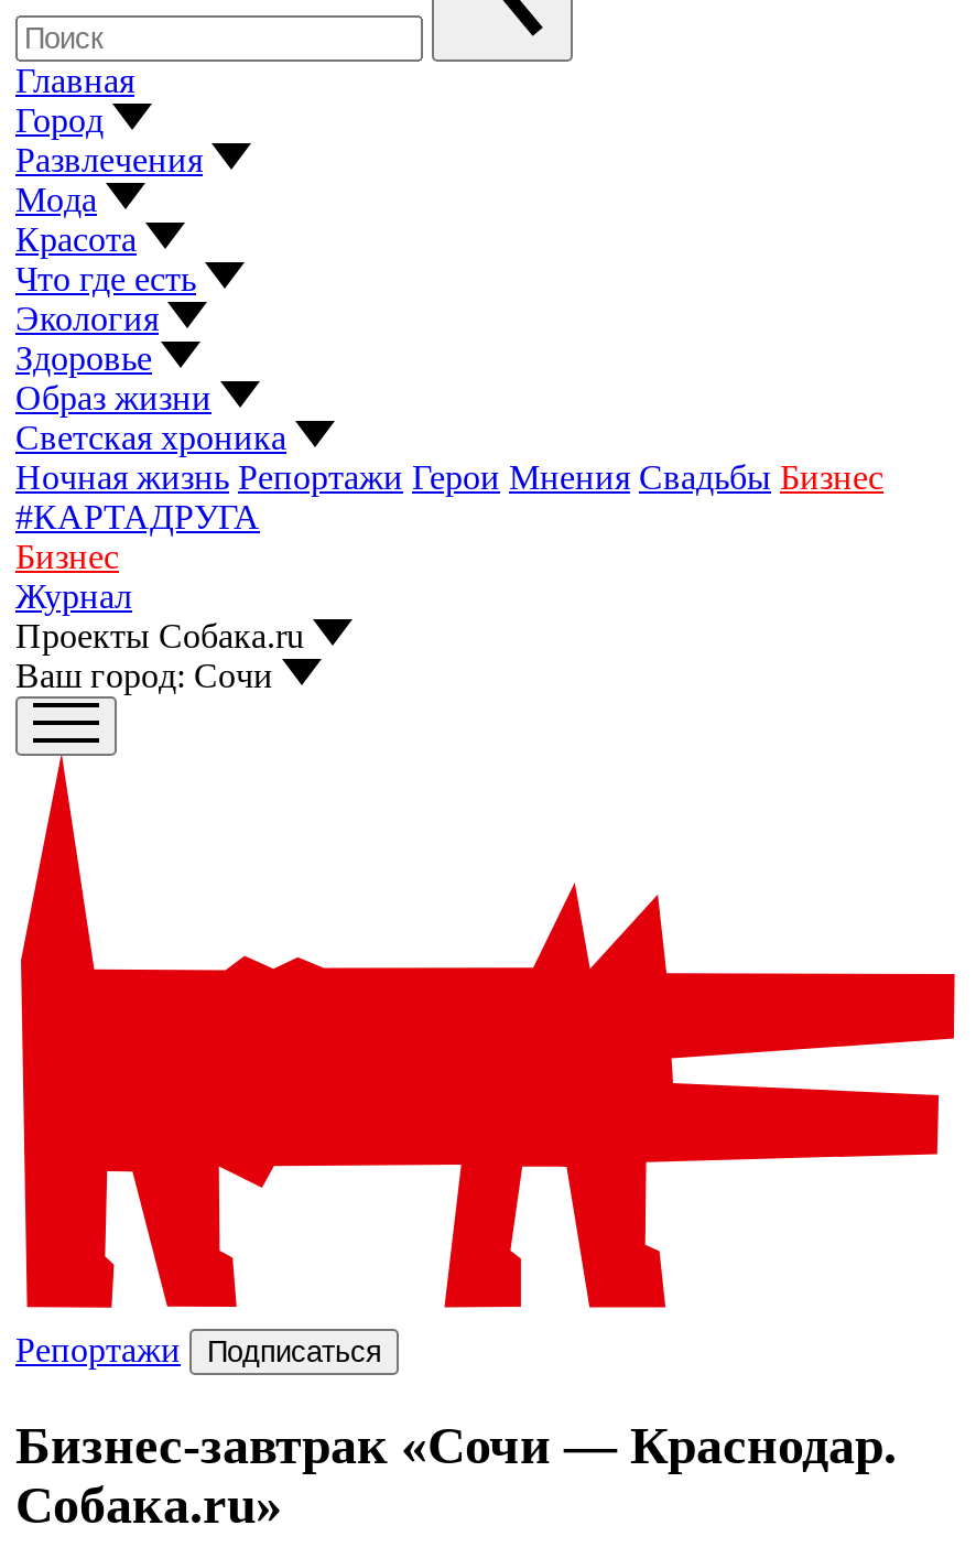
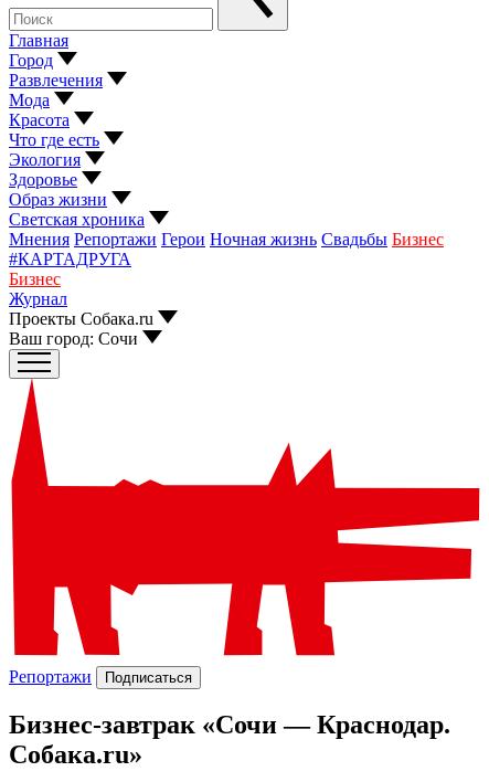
[15,458,883,496] Ночная жизнь Репортажи Герои Мнения Свадьбы Бизнес -> [9,230,444,249] Мнения Репортажи Герои Ночная жизнь Свадьбы Бизнес

